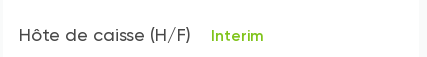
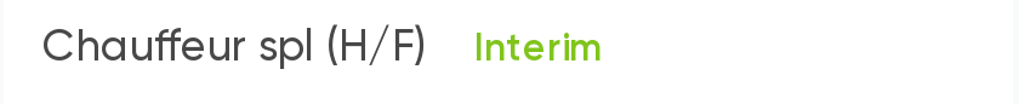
[19,24,191,45] Hôte de caisse (H/F) -> [42,19,426,69] Chauffeur spl (H/F)

